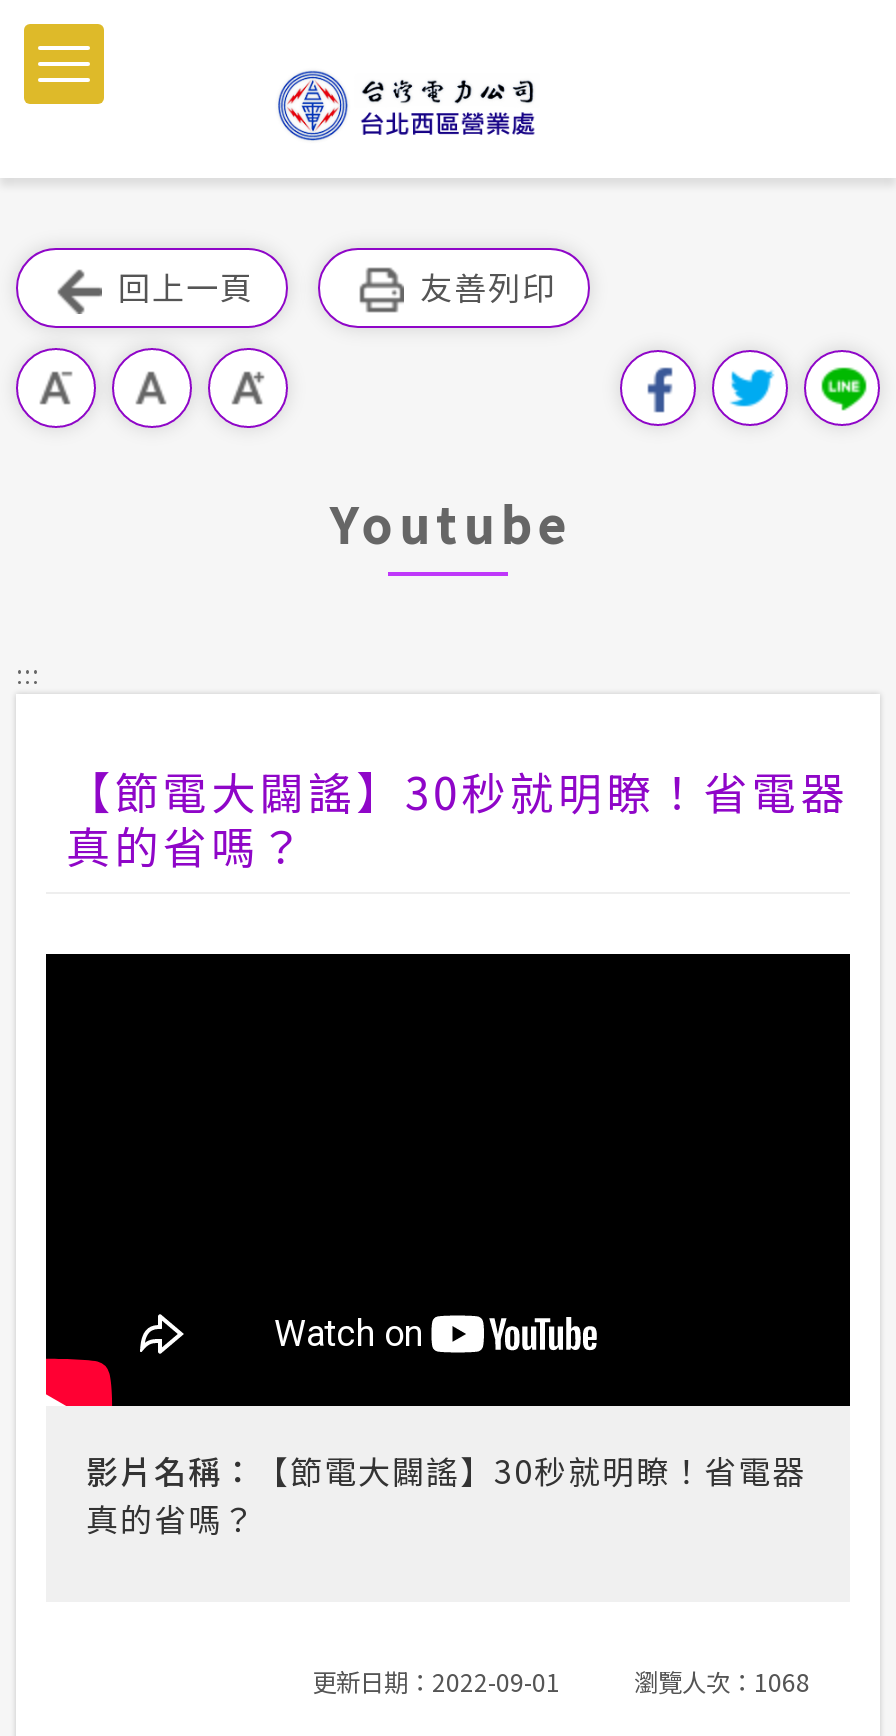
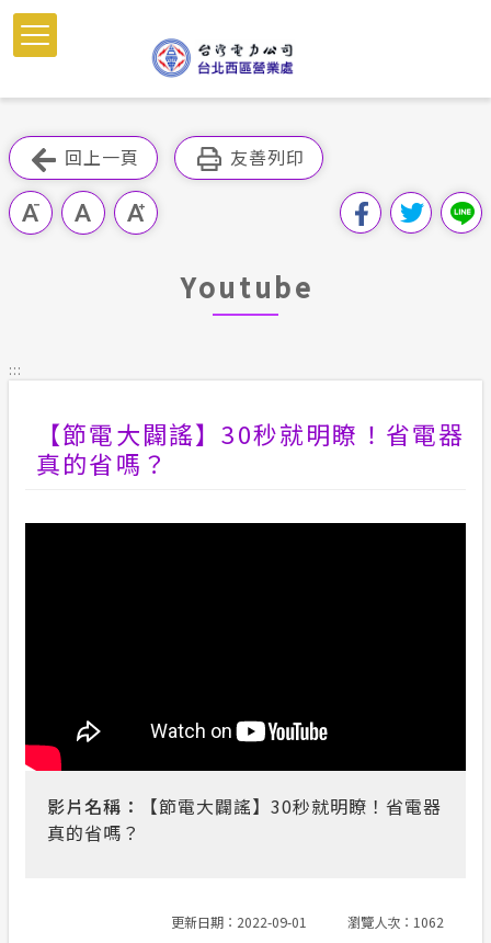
[634,1664,810,1700] 瀏覽人次：1068 -> [347,912,444,932] 瀏覽人次：1062

